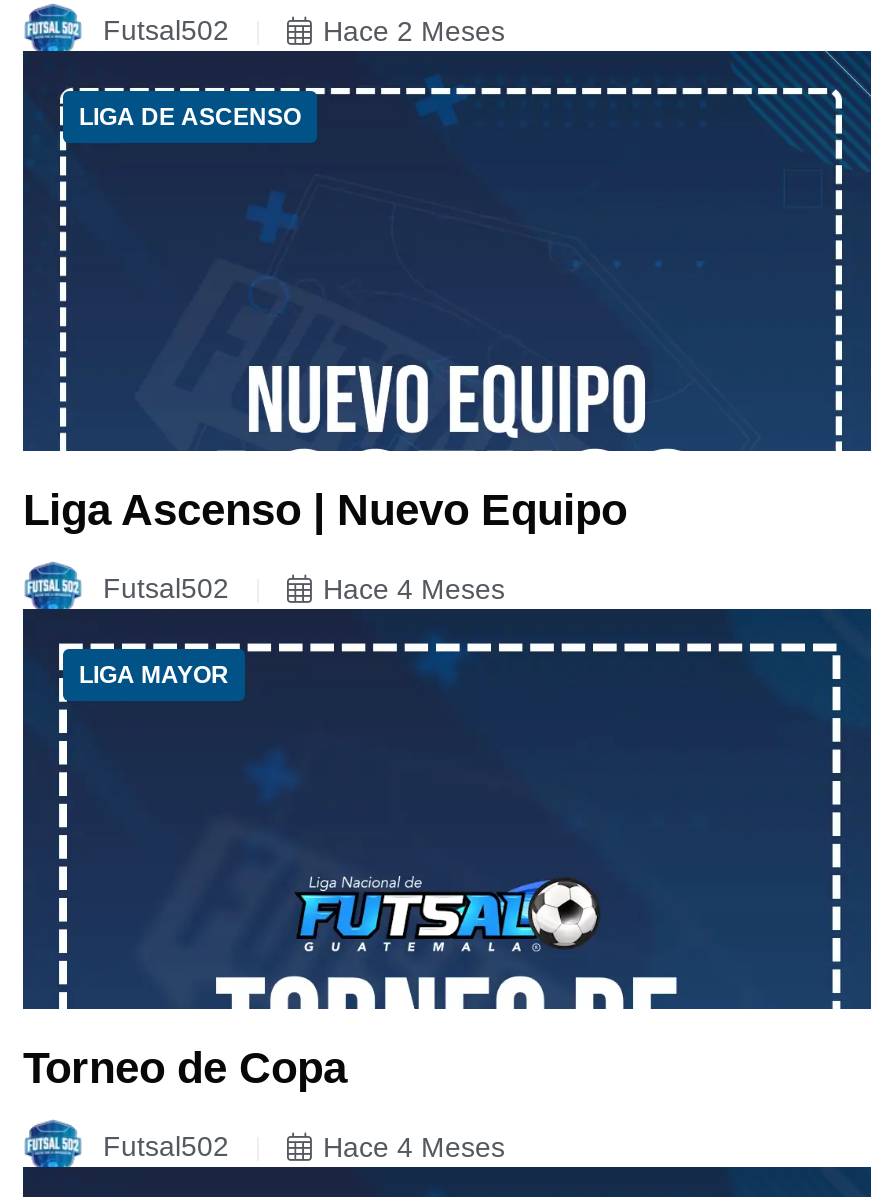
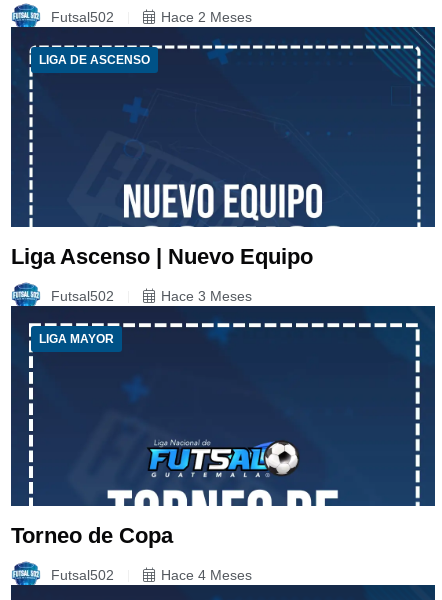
[323,573,505,605] Hace 4 Meses -> [161,288,252,304] Hace 3 Meses

